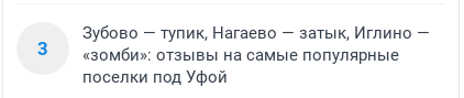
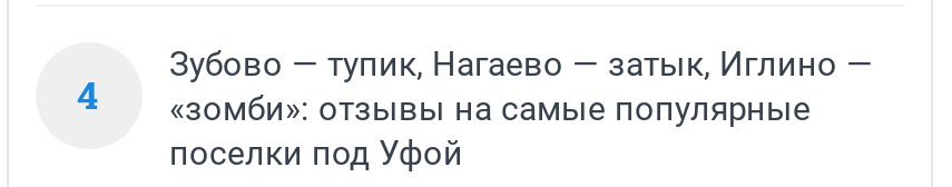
[37,35,399,65] 3 «зомби»: отзывы на самые популярные -> [77,69,811,129] 4 «зомби»: отзывы на самые популярные

